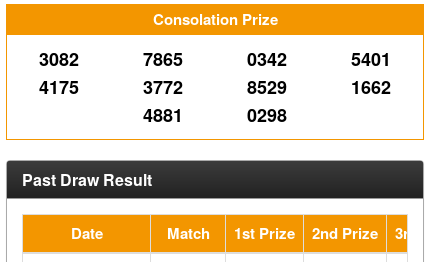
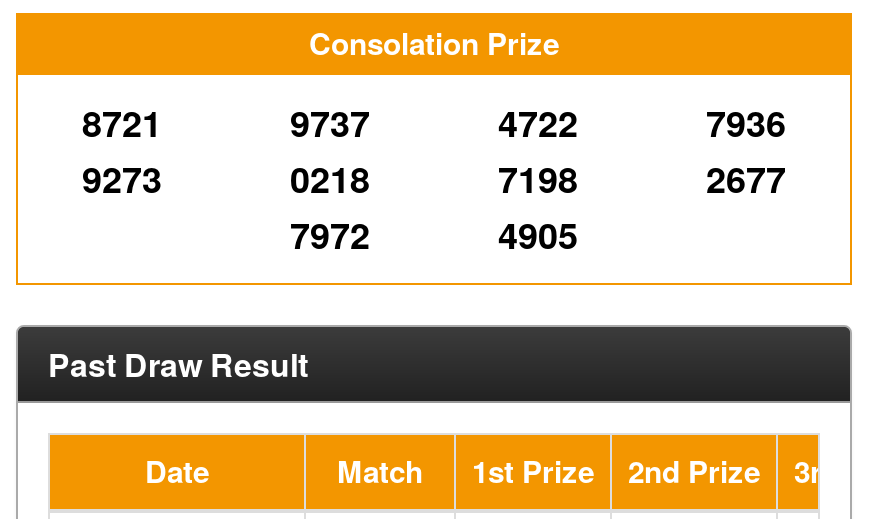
[39,46,79,72] 3082 -> [82,98,162,150] 8721
[143,46,183,72] 7865 -> [290,98,370,150] 9737
[247,46,287,72] 0342 -> [498,98,578,150] 4722
[351,46,391,72] 5401 -> [706,98,786,150] 7936
[39,74,79,100] 4175 -> [82,154,162,206] 9273
[143,74,183,100] 3772 -> [290,154,370,206] 0218
[247,74,287,100] 8529 -> [498,154,578,206] 7198
[351,74,391,100] 1662 -> [706,154,786,206] 2677
[143,102,183,128] 4881 -> [290,210,370,262] 7972
[247,102,287,128] 0298 -> [498,210,578,262] 4905

